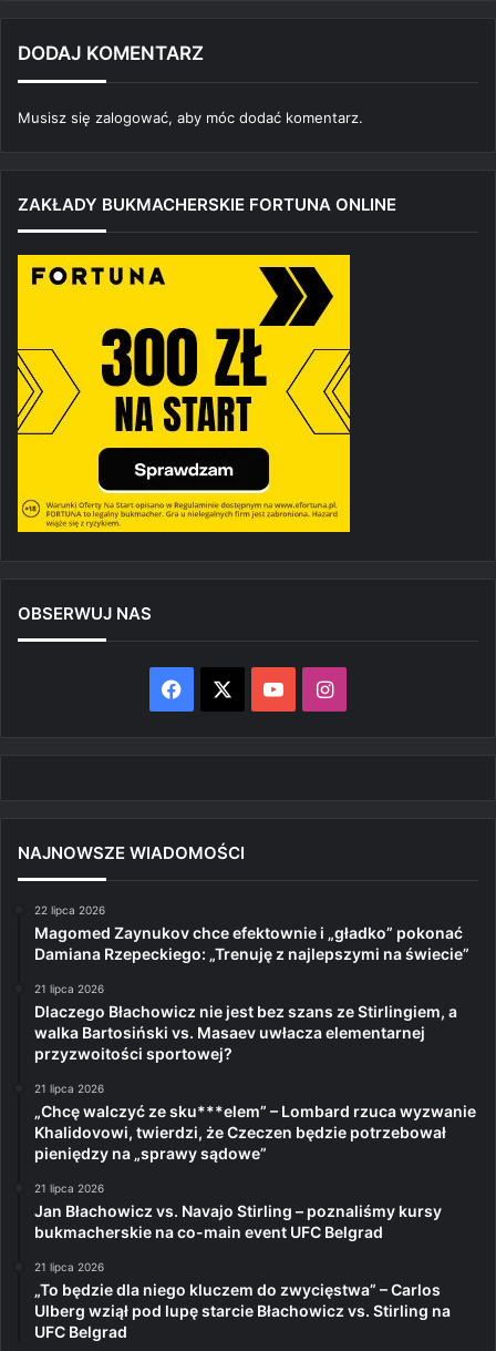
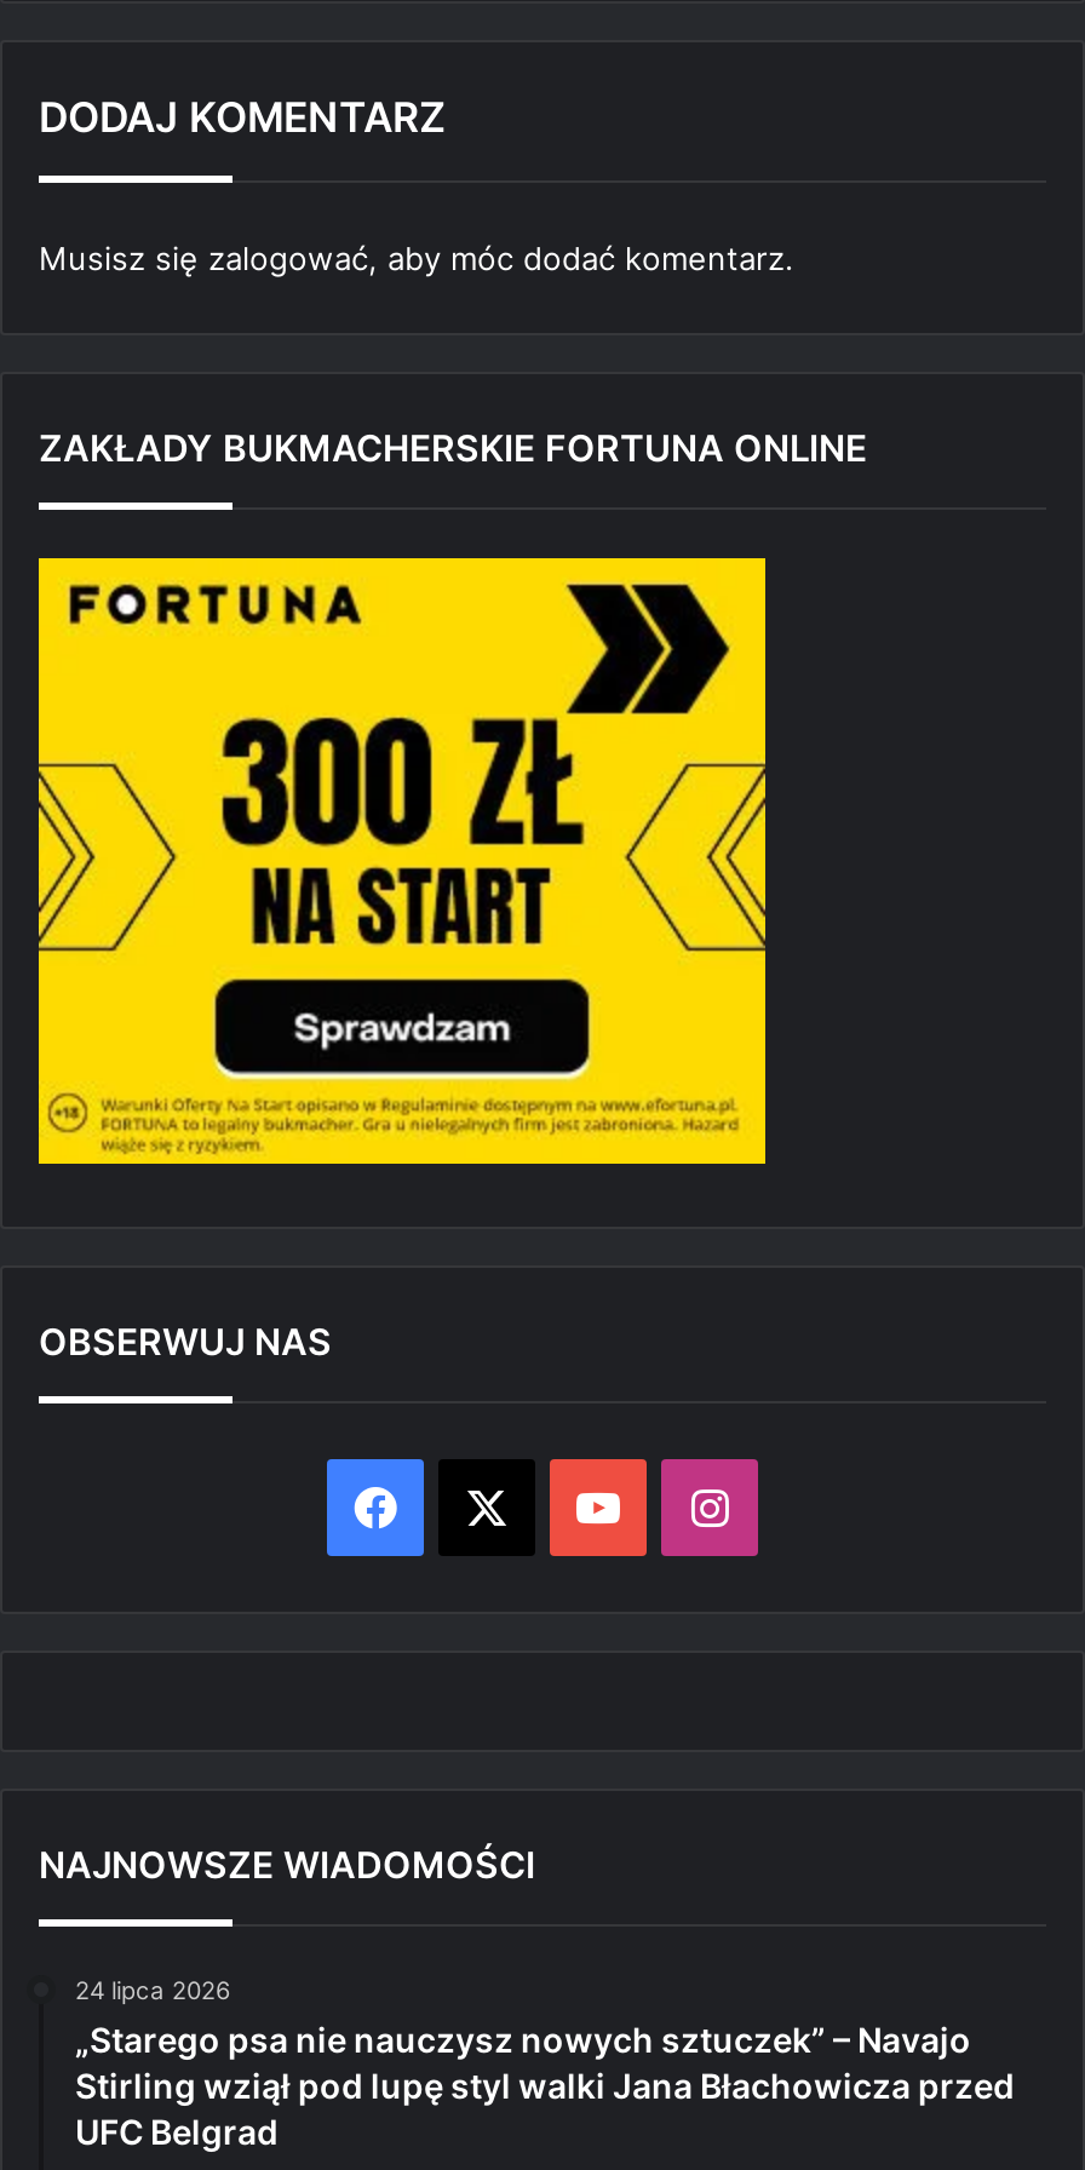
[34,903,476,1320] 22 lipca 2026 | Magomed Zaynukov chce efektownie i „gładko” pokonać | Damiana Rzepeckiego: „Trenuję z najlepszymi na świecie” | 21 lipca 2026 | Dlaczego Błachowicz nie jest bez szans ze Stirlingiem, a | walka Bartosiński vs. Masaev uwłacza elementarnej | przyzwoitości sportowej? | 21 lipca 2026 | „Chcę walczyć ze sku***elem” – Lombard rzuca wyzwanie | Khalidovowi, twierdzi, że Czeczen będzie potrzebował | pieniędzy na „sprawy sądowe” | 21 lipca 2026 | Jan Błachowicz vs. Navajo Stirling – poznaliśmy kursy | bukmacherskie na co-main event UFC Belgrad | 21 lipca 2026 | „To będzie dla niego kluczem do zwycięstwa” – Carlos | Ulberg wziął pod lupę starcie Błachowicz vs. Stirling na -> [75,1974,1015,2105] 24 lipca 2026 | „Starego psa nie nauczysz nowych sztuczek” – Navajo | Stirling wziął pod lupę styl walki Jana Błachowicza przed

